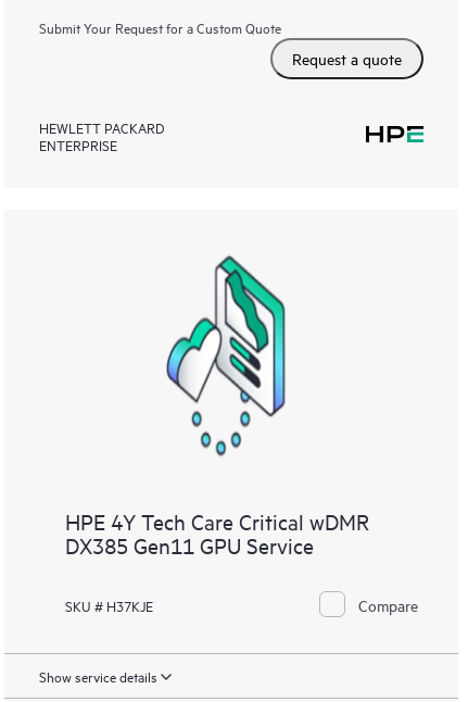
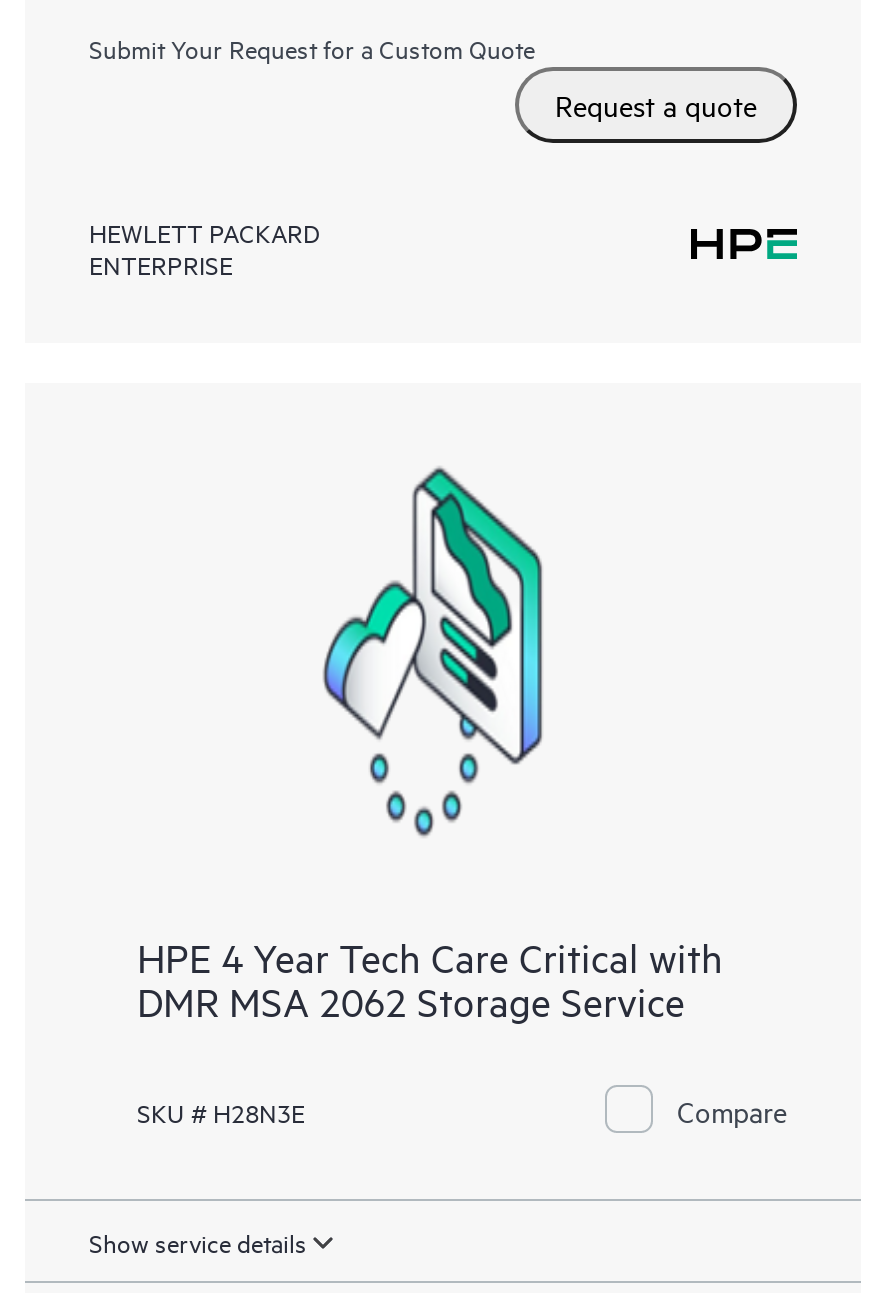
[65,507,369,558] HPE 4Y Tech Care Critical wDMR | DX385 Gen11 GPU Service -> [137,931,723,1025] HPE 4 Year Tech Care Critical with | DMR MSA 2062 Storage Service
[65,596,153,615] SKU # H37KJE -> [137,1093,305,1129] SKU # H28N3E

